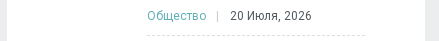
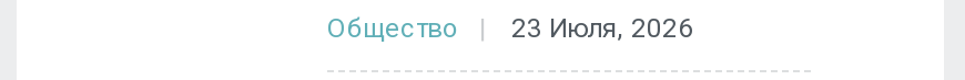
[147,9,312,23] Общество 20 Июля, 2026 -> [327,12,693,43] Общество 23 Июля, 2026

